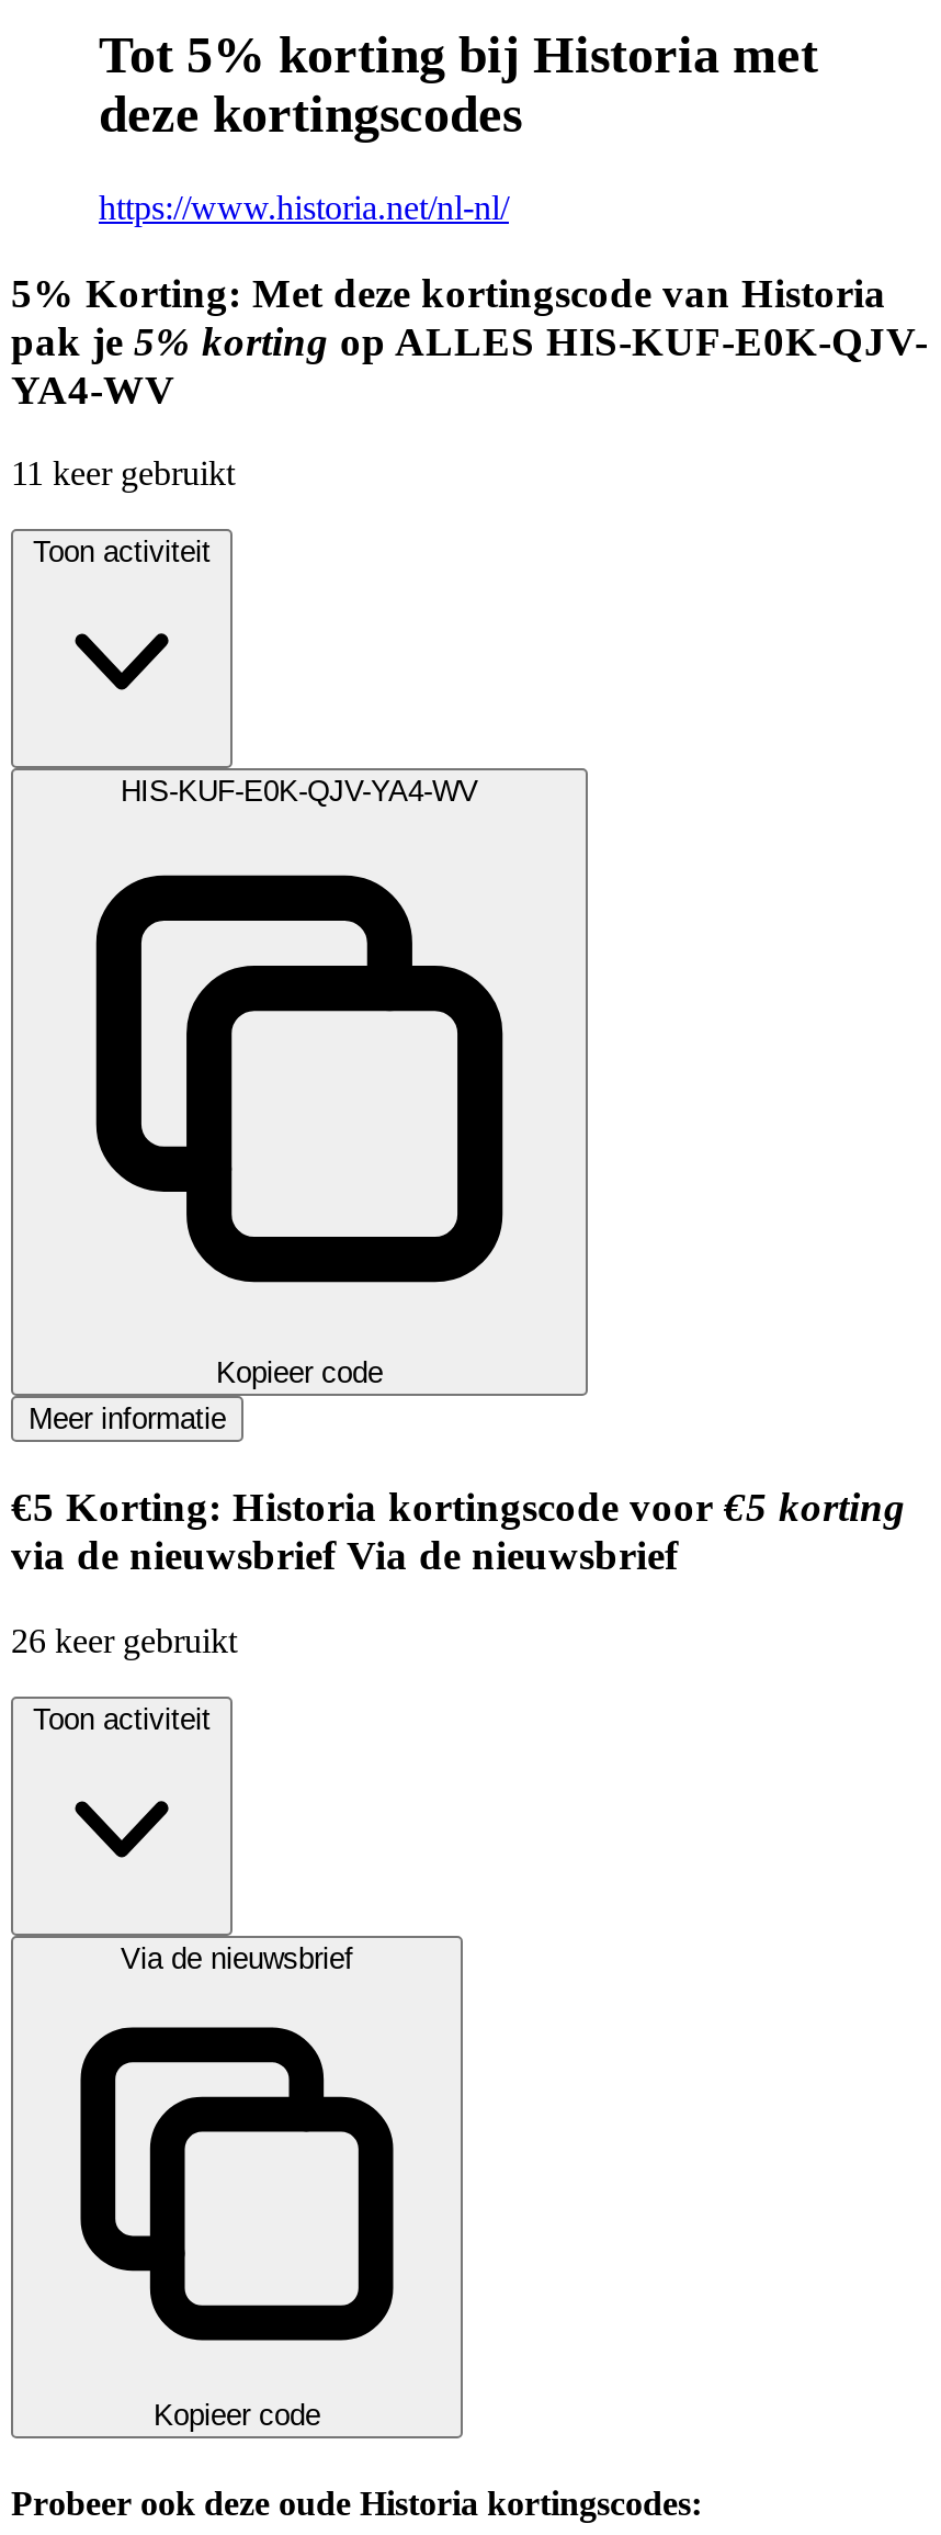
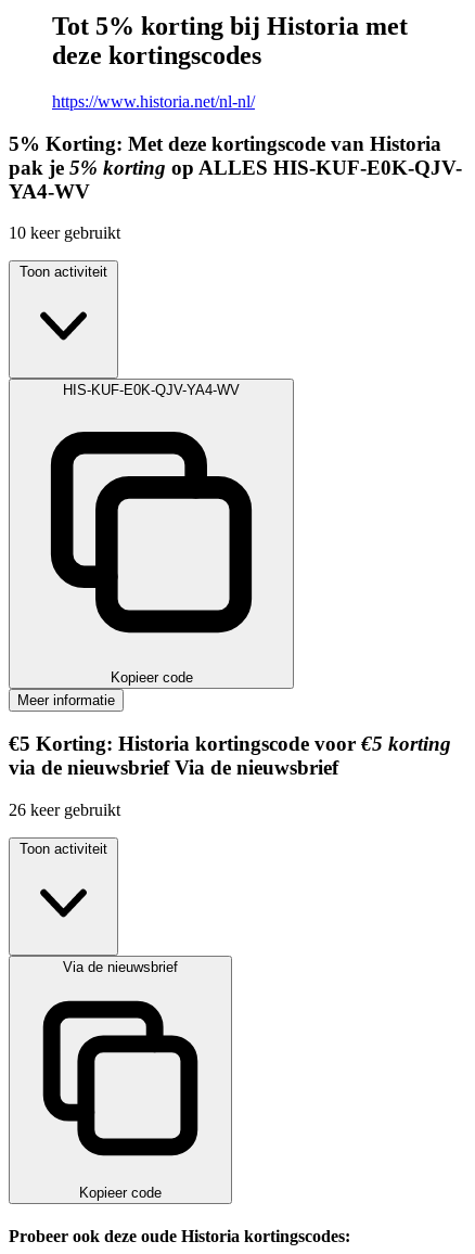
[11,455,235,492] 11 keer gebruikt -> [9,224,120,242] 10 keer gebruikt

